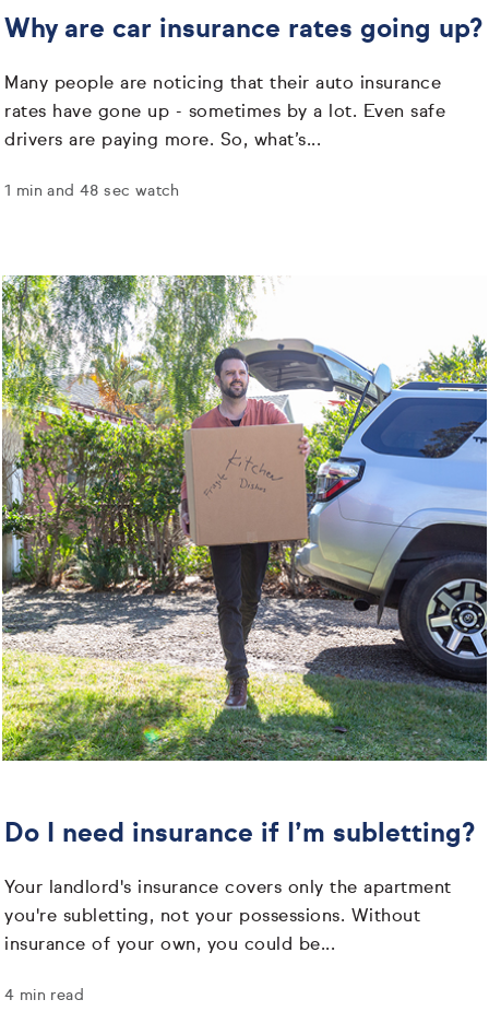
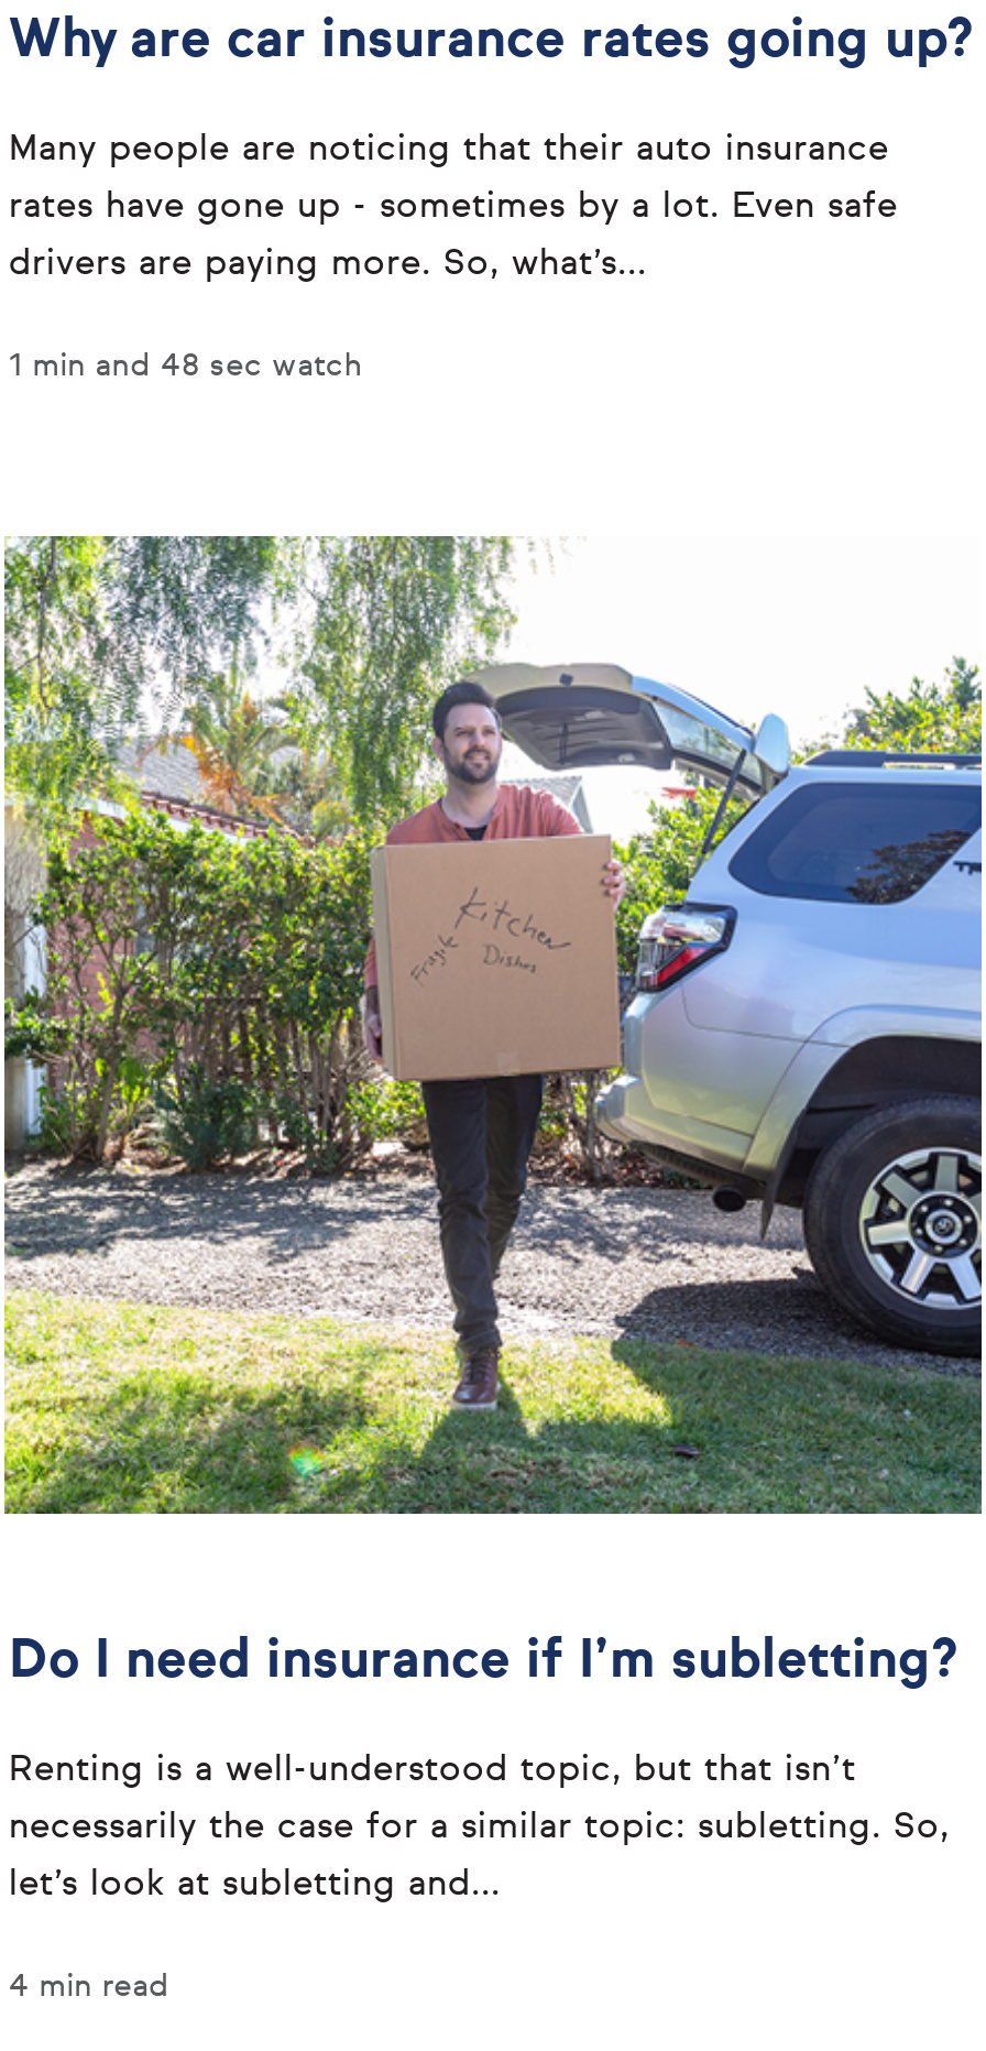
[4,880,451,898] Your landlord's insurance covers only the apartment -> [9,1754,856,1790] Renting is a well-understood topic, but that isn’t
[4,909,420,926] you're subletting, not your possessions. Without -> [9,1812,950,1847] necessarily the case for a similar topic: subletting. So,
[4,937,335,954] insurance of your own, you could be... -> [9,1869,501,1904] let’s look at subletting and...

